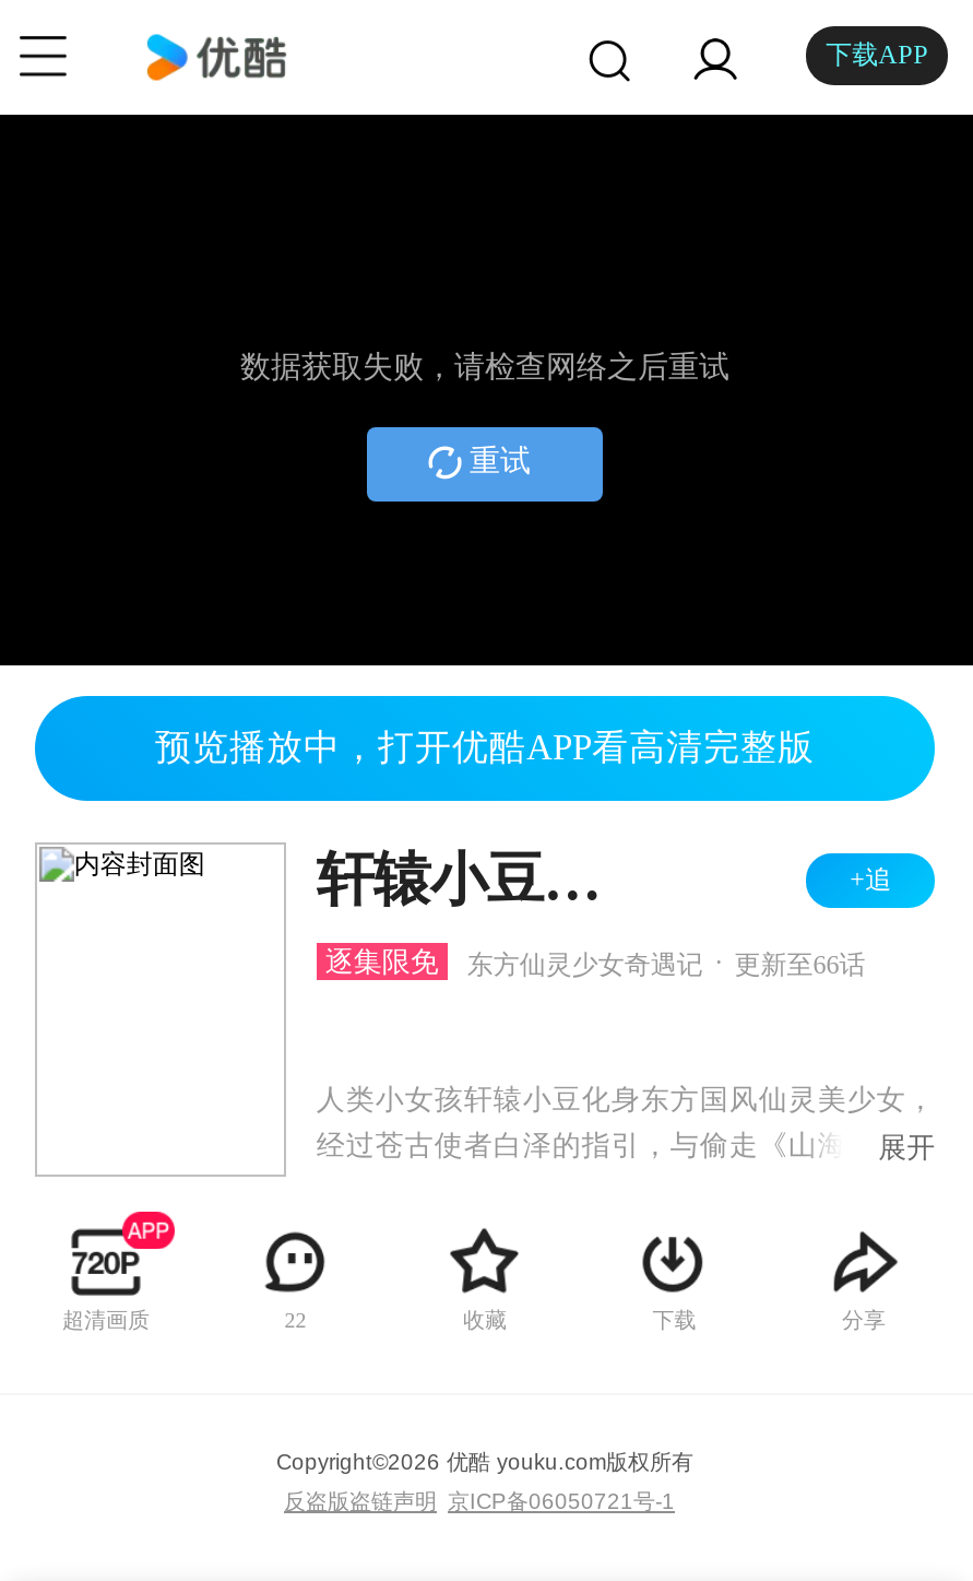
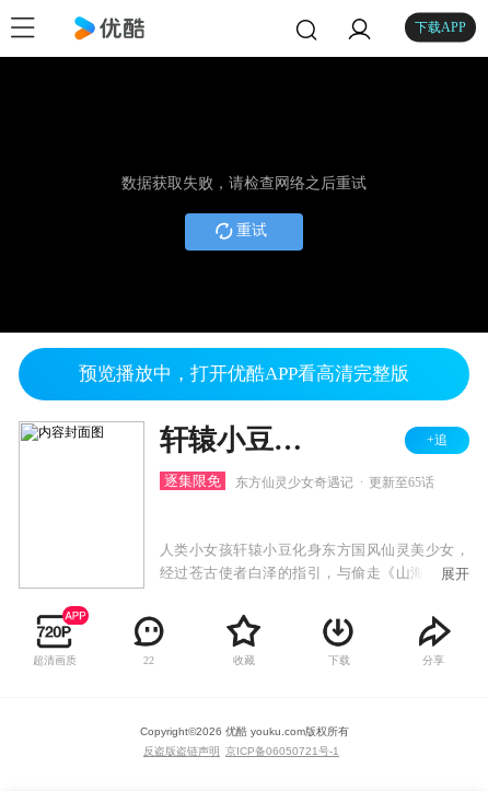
[467,939,865,979] 东方仙灵少女奇遇记 . 更新至66话 -> [235,470,435,490] 东方仙灵少女奇遇记 . 更新至65话

